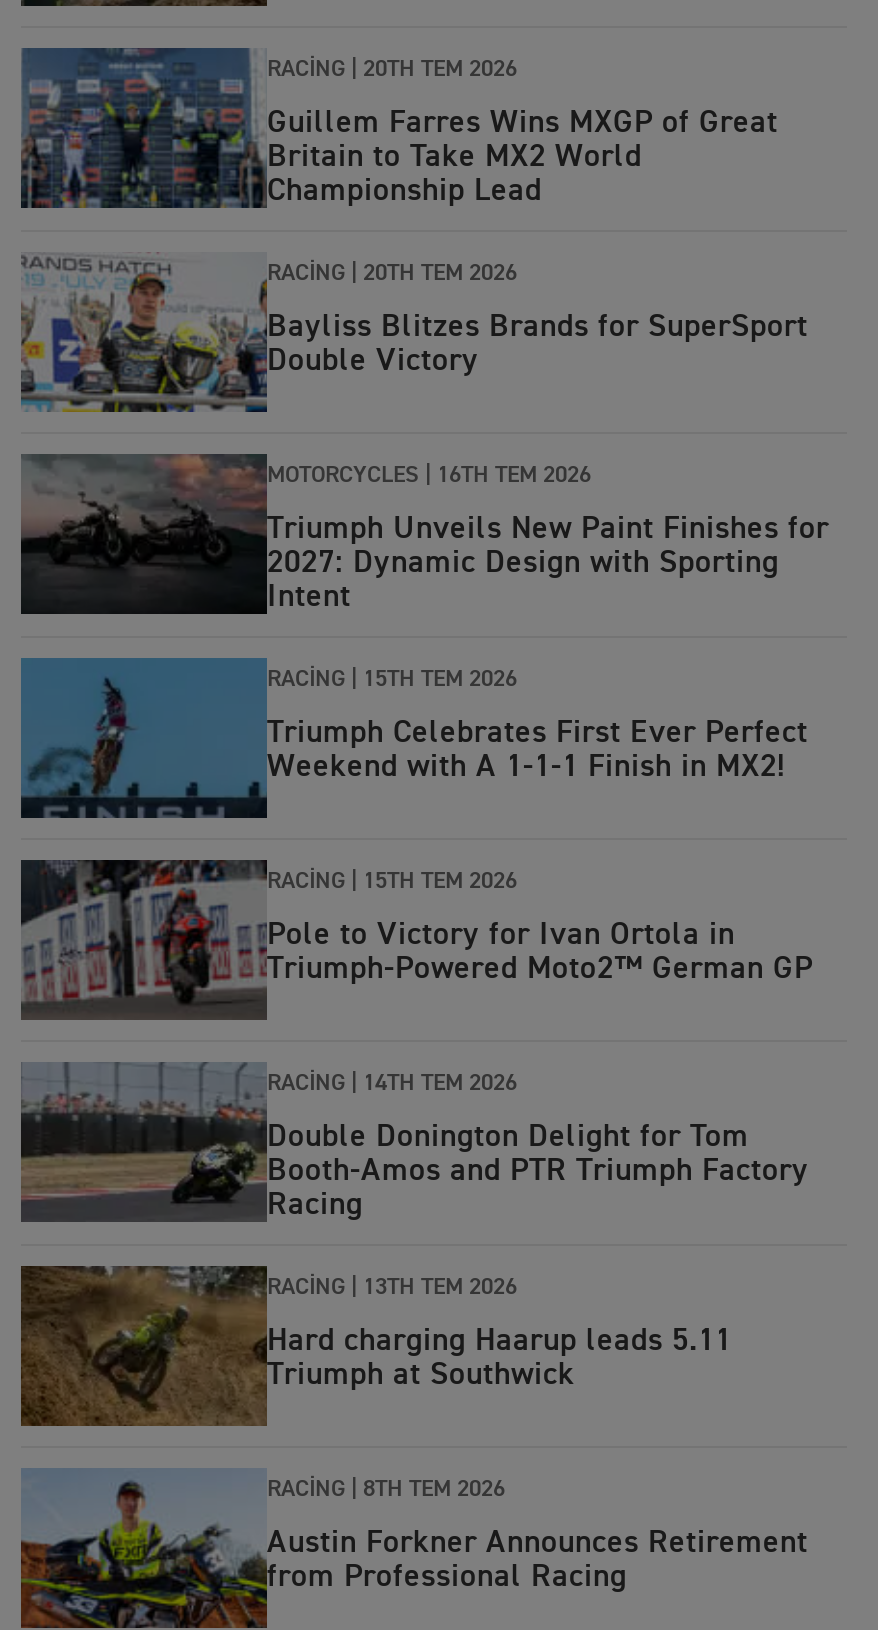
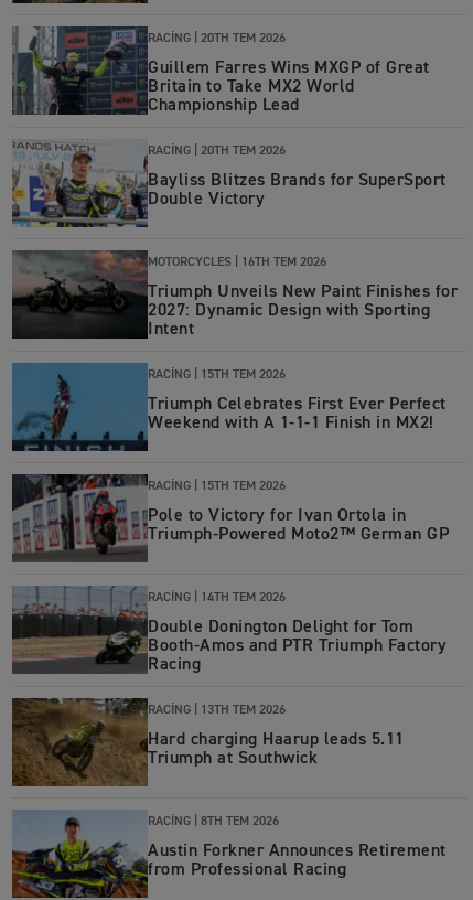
[21,46,267,210] [image] -> [12,25,149,115] [image]

